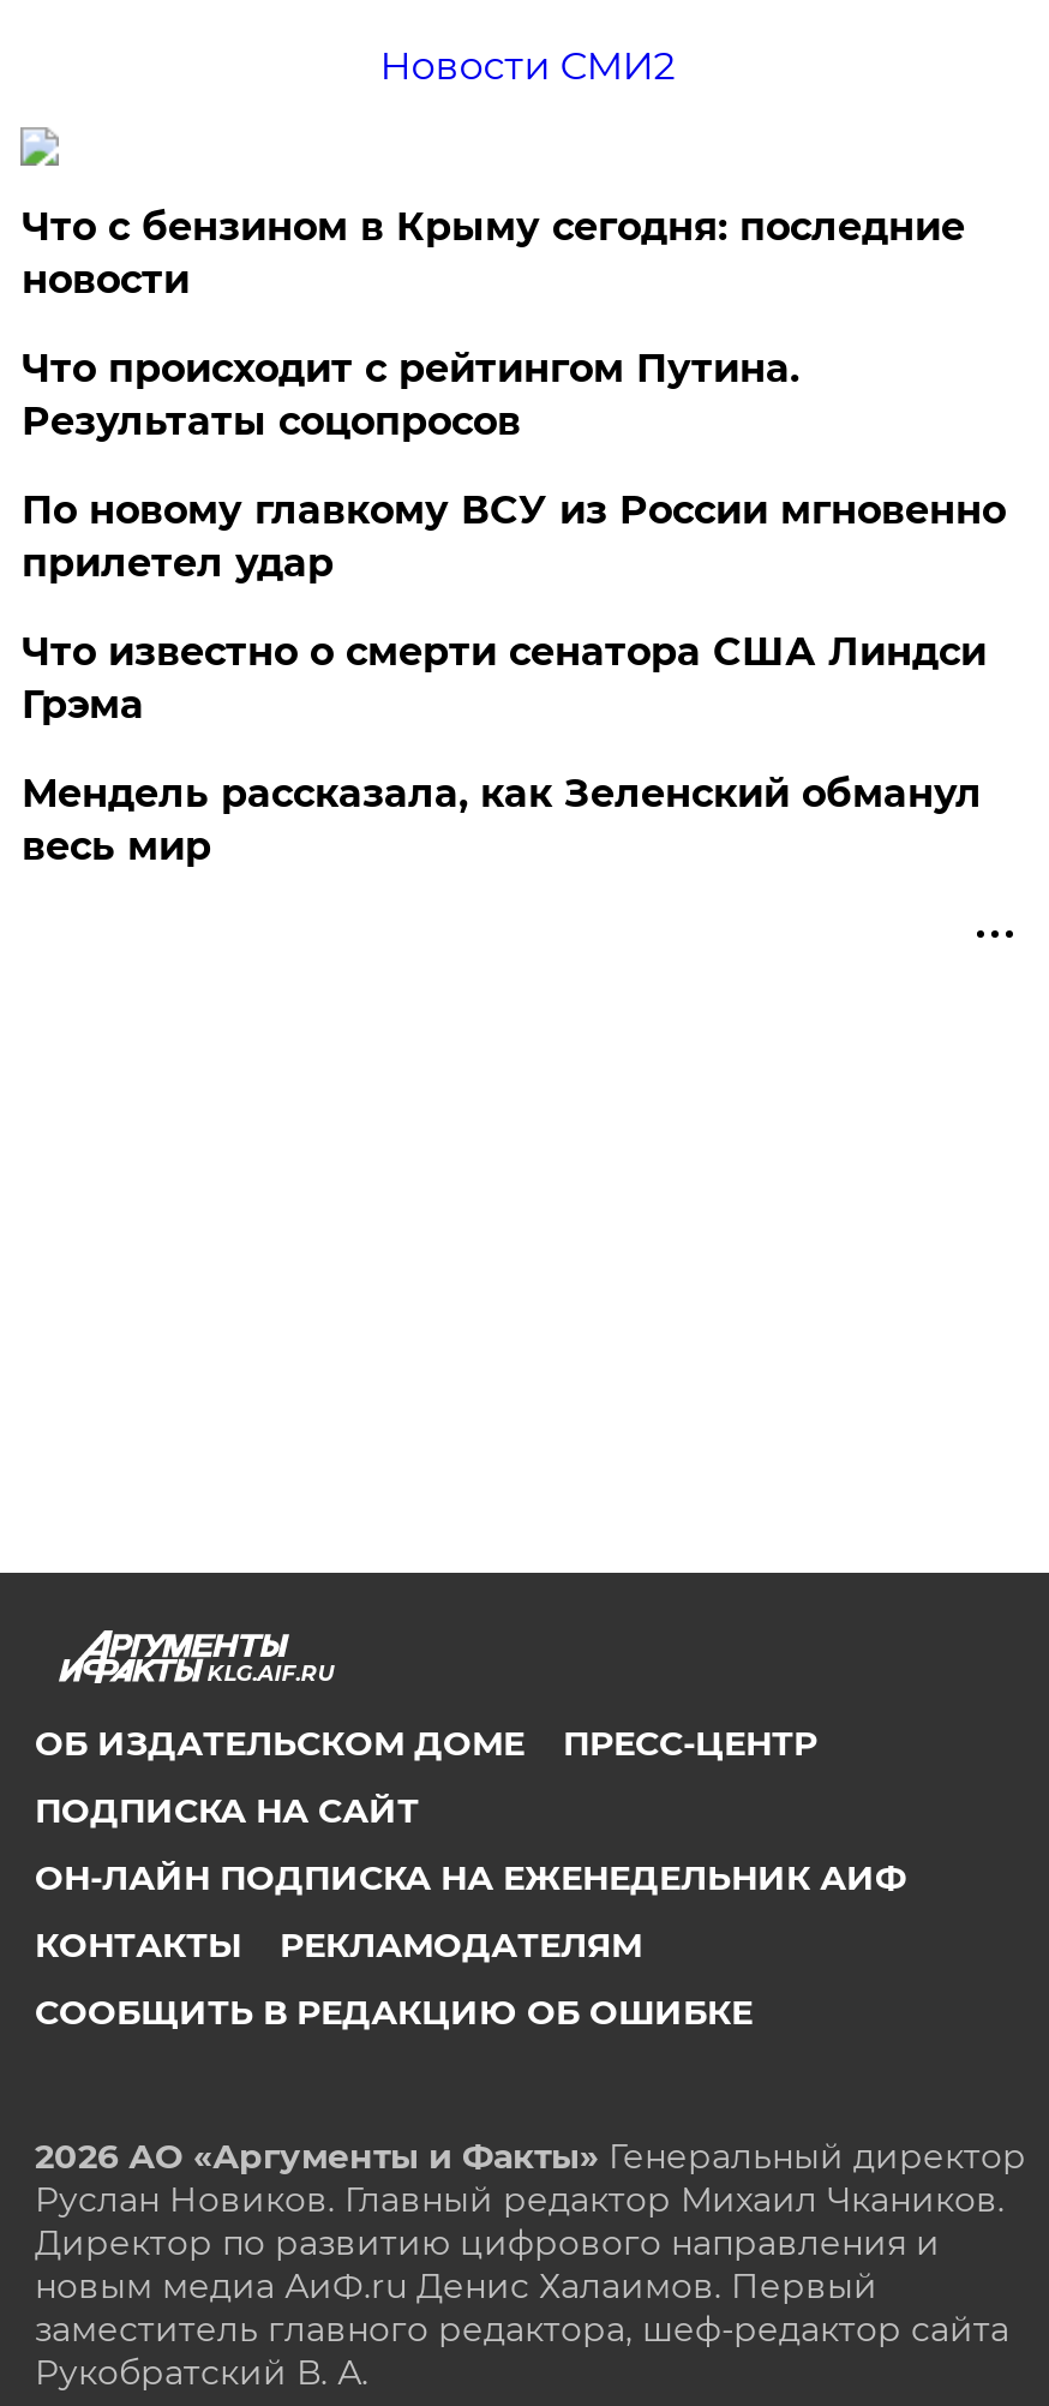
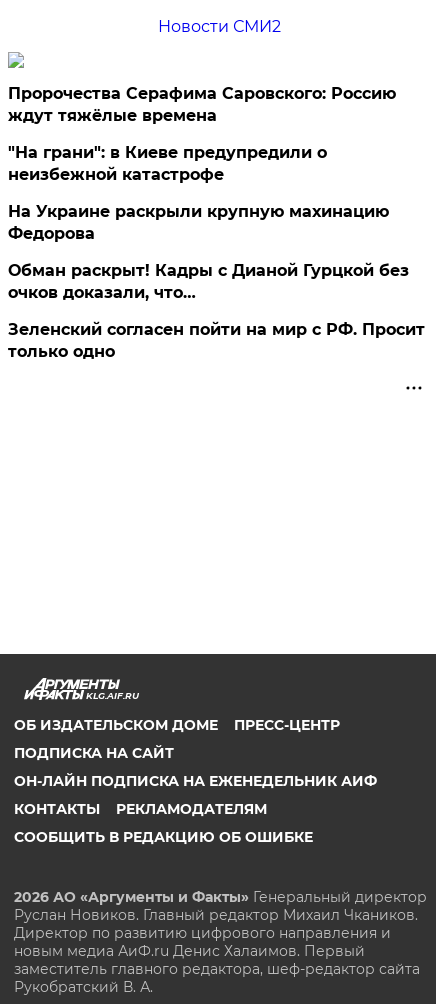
[21,204,965,302] Что с бензином в Крыму сегодня: последние | новости -> [8,84,396,125] Пророчества Серафима Саровского: Россию | ждут тяжёлые времена
[21,346,799,444] Что происходит с рейтингом Путина. | Результаты соцопросов -> [8,143,327,184] "На грани": в Киеве предупредили о | неизбежной катастрофе
[21,487,1006,586] По новому главкому ВСУ из России мгновенно | прилетел удар -> [8,202,389,243] На Украине раскрыли крупную махинацию | Федорова
[21,629,986,727] Что известно о смерти сенатора США Линдси | Грэма -> [8,261,409,302] Обман раскрыт! Кадры с Дианой Гурцкой без | очков доказали, что…
[21,771,982,869] Мендель рассказала, как Зеленский обманул | весь мир -> [8,320,425,361] Зеленский согласен пойти на мир с РФ. Просит | только одно

